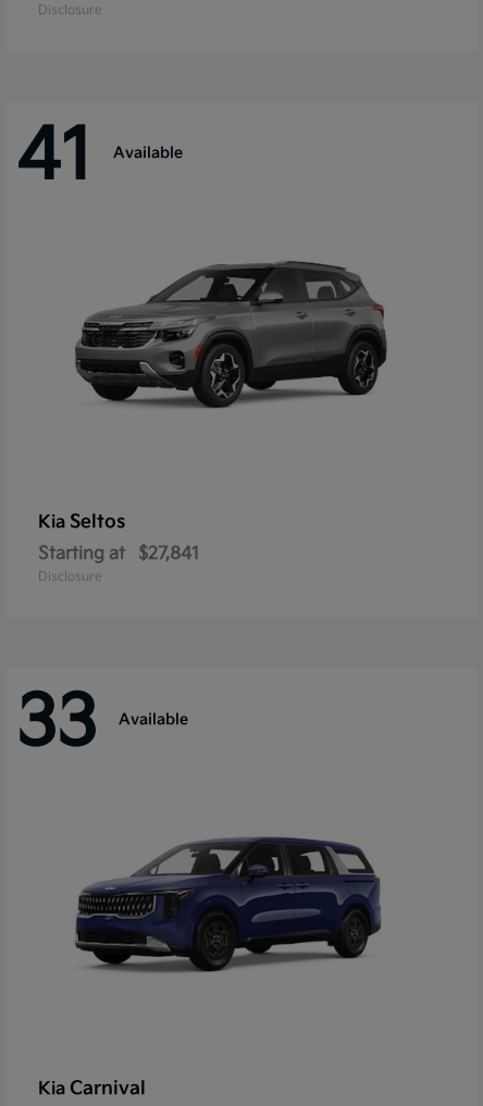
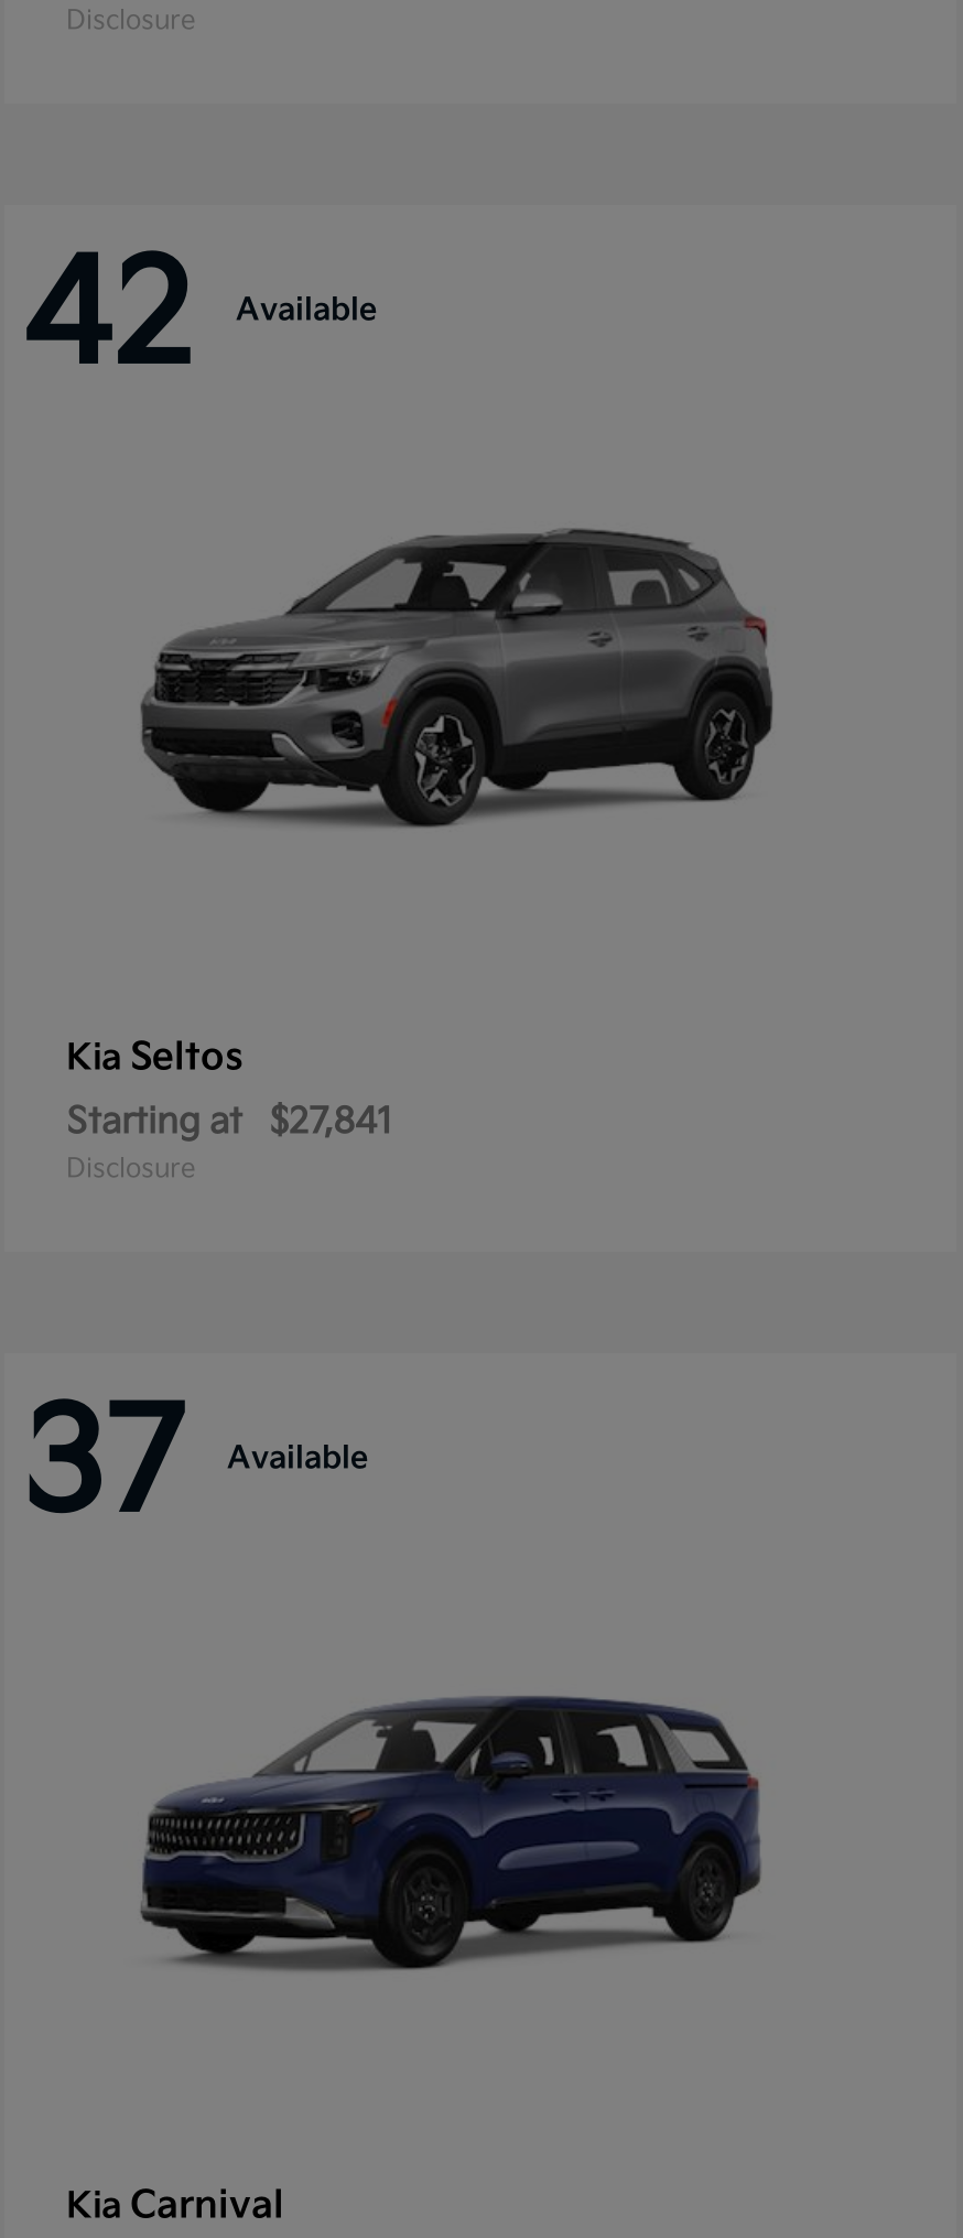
[16,116,183,200] 41 Available -> [22,235,377,404] 42 Available
[16,682,188,766] 33 Available -> [22,1382,368,1552] 37 Available

